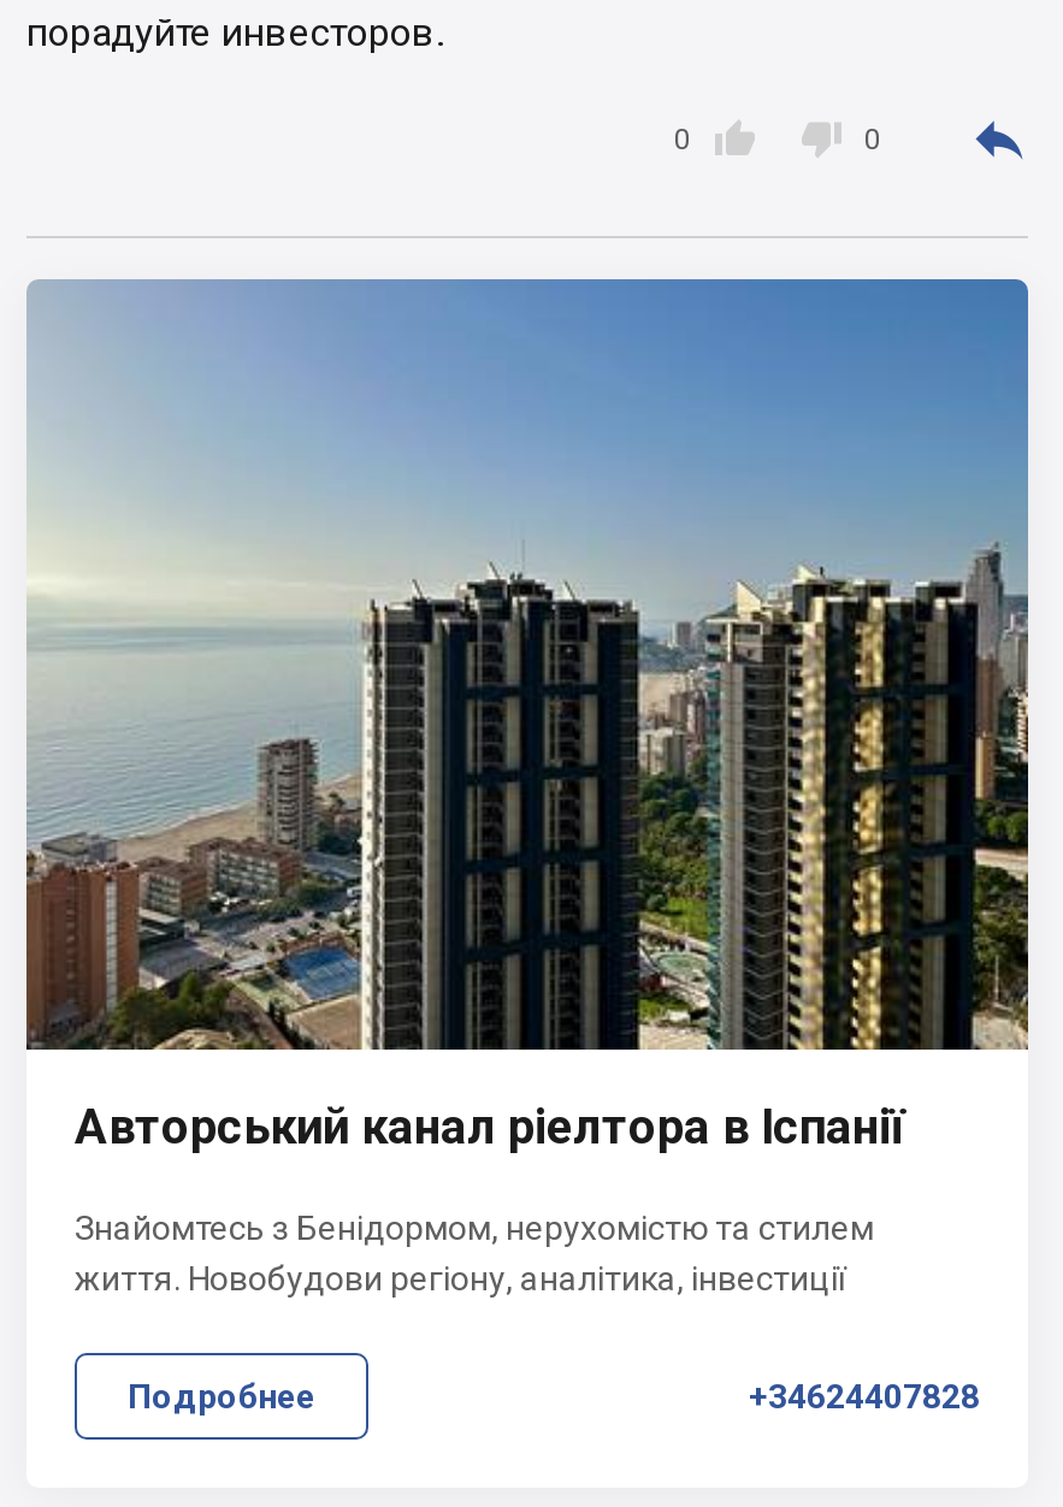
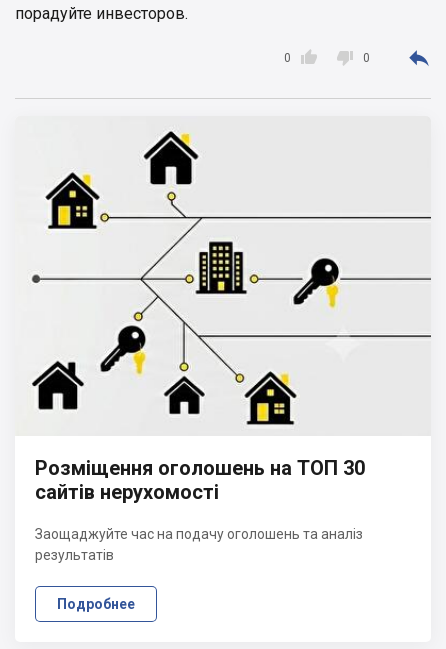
[24,277,1030,1156] [image] | Авторський канал ріелтора в Іспанії -> [15,130,431,504] [image] | Розміщення оголошень на ТОП 30 | сайтів нерухомості
[75,1209,874,1298] Знайомтесь з Бенідормом, нерухомістю та стилем | життя. Новобудови регіону, аналітика, інвестиції -> [35,526,363,563] Заощаджуйте час на подачу оголошень та аналіз | результатів
[749,1378,980,1416] +34624407828 -> none

